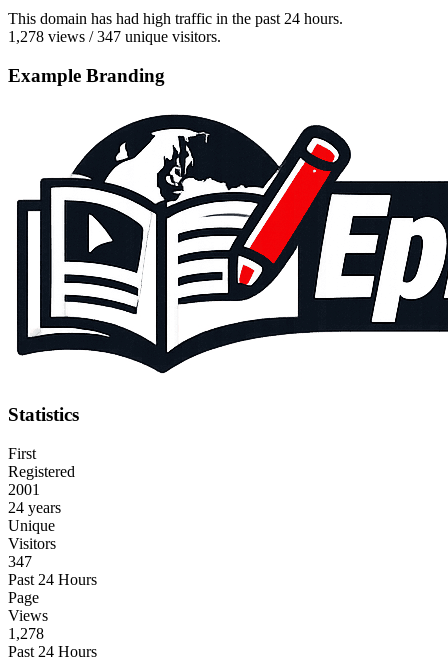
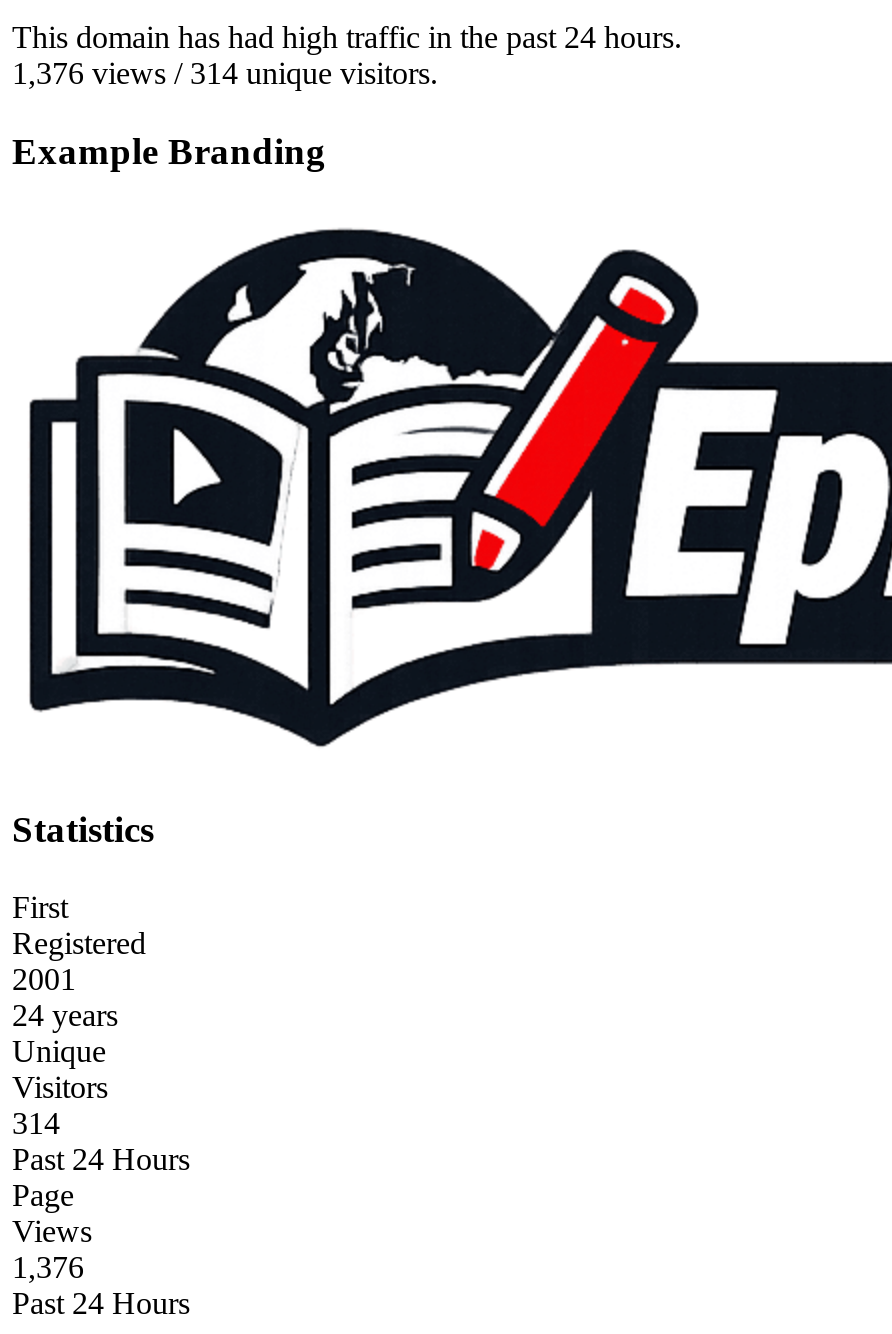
[8,28,221,45] 1,278 views / 347 unique visitors. -> [12,57,438,91] 1,376 views / 314 unique visitors.
[8,553,32,570] 347 -> [12,1106,60,1140] 314
[8,625,44,642] 1,278 -> [12,1250,84,1284] 1,376

